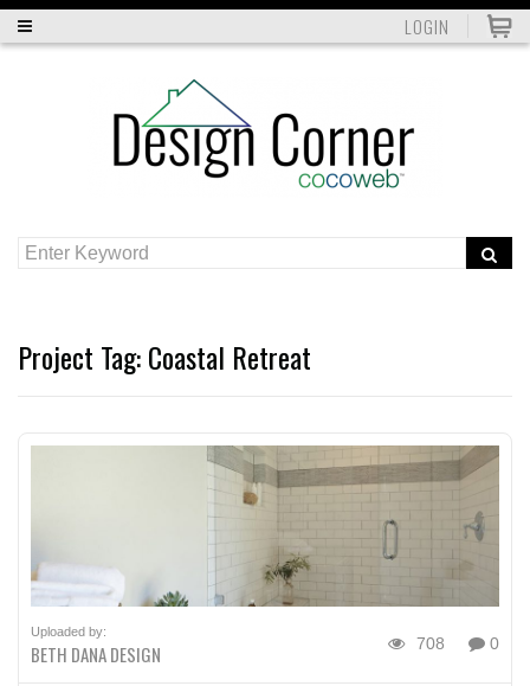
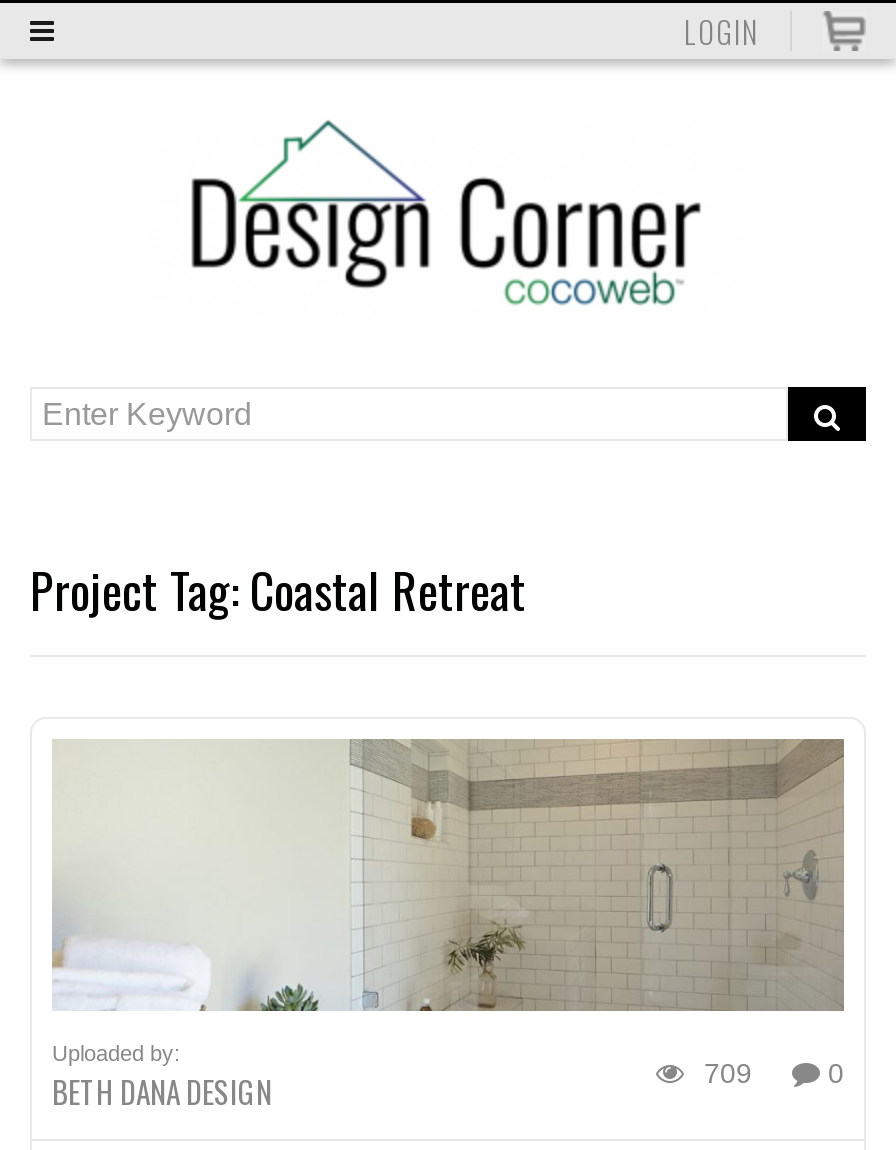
[412,634,445,653] 708 -> [696,1057,752,1089] 709

